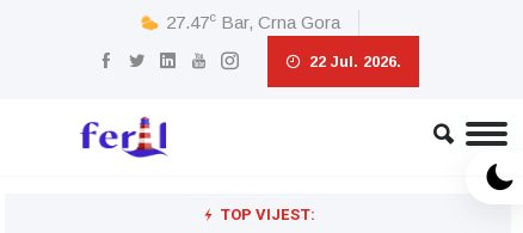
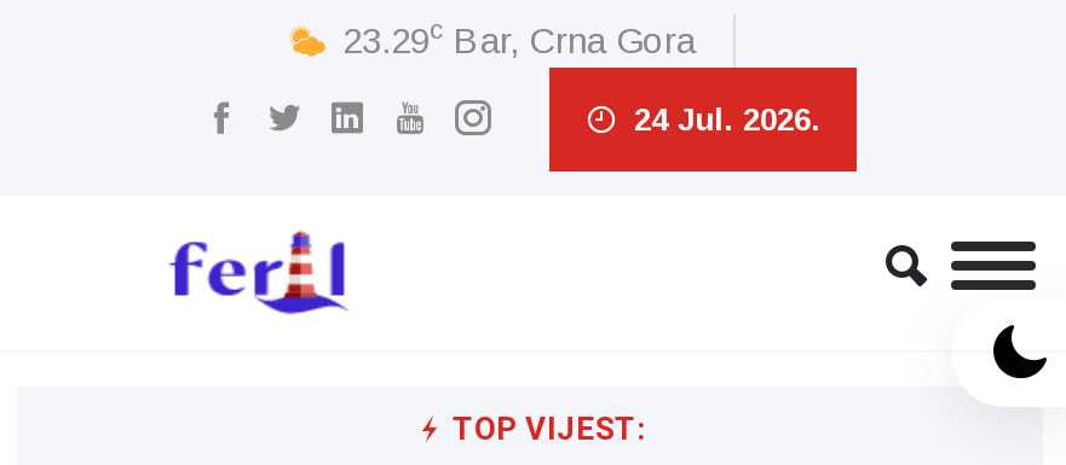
[165,10,340,32] 27.47c Bar, Crna Gora -> [342,15,696,60] 23.29c Bar, Crna Gora
[304,53,401,70] 22 Jul. 2026. -> [624,101,820,138] 24 Jul. 2026.

